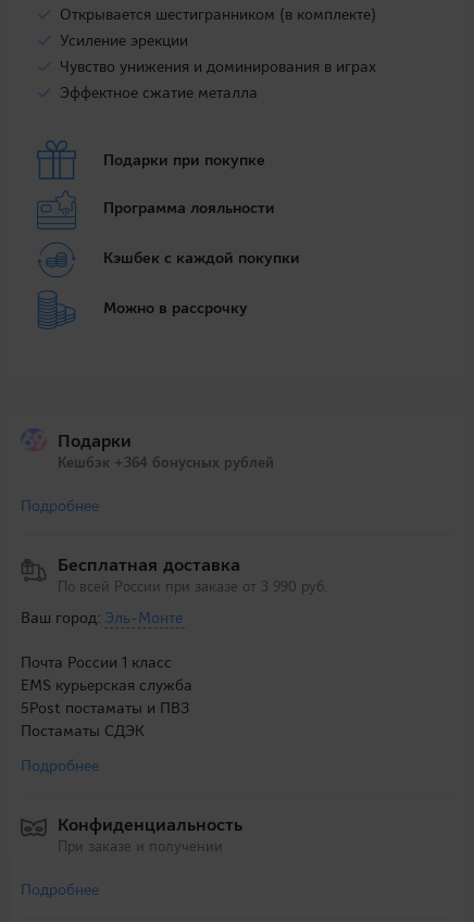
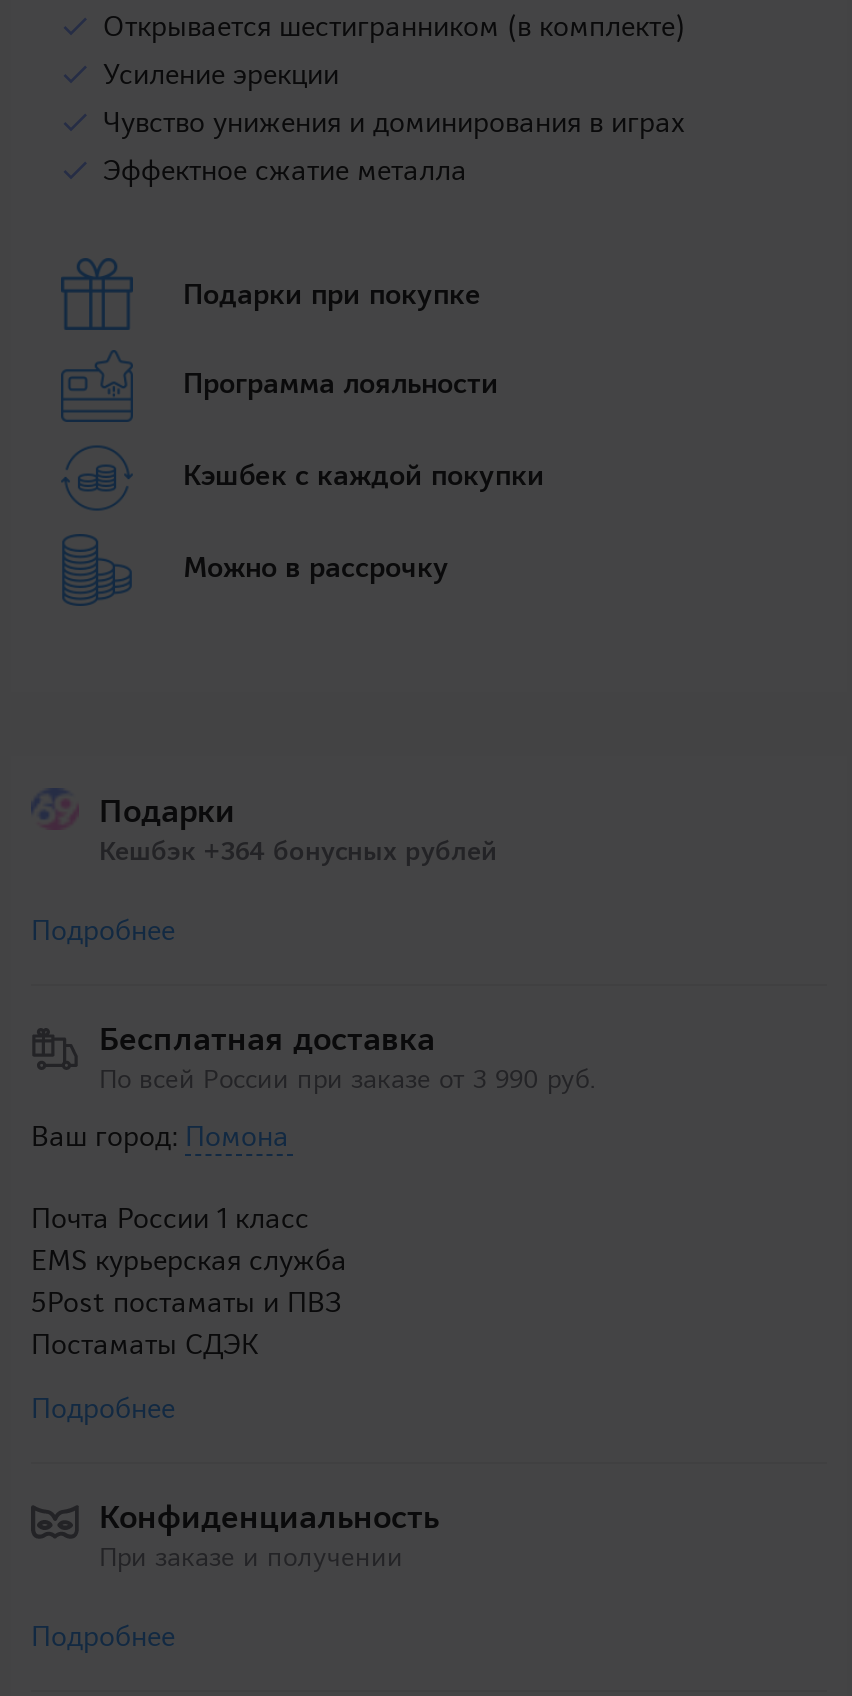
[21,608,183,627] Ваш город: Эль-Монте -> [31,1118,289,1154] Ваш город: Помона

